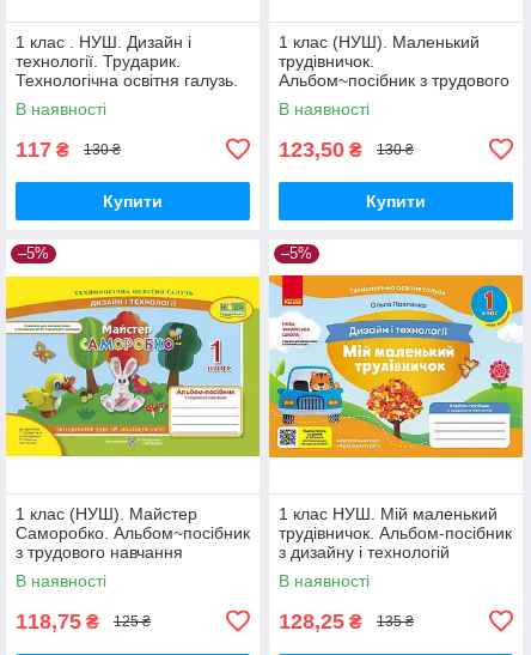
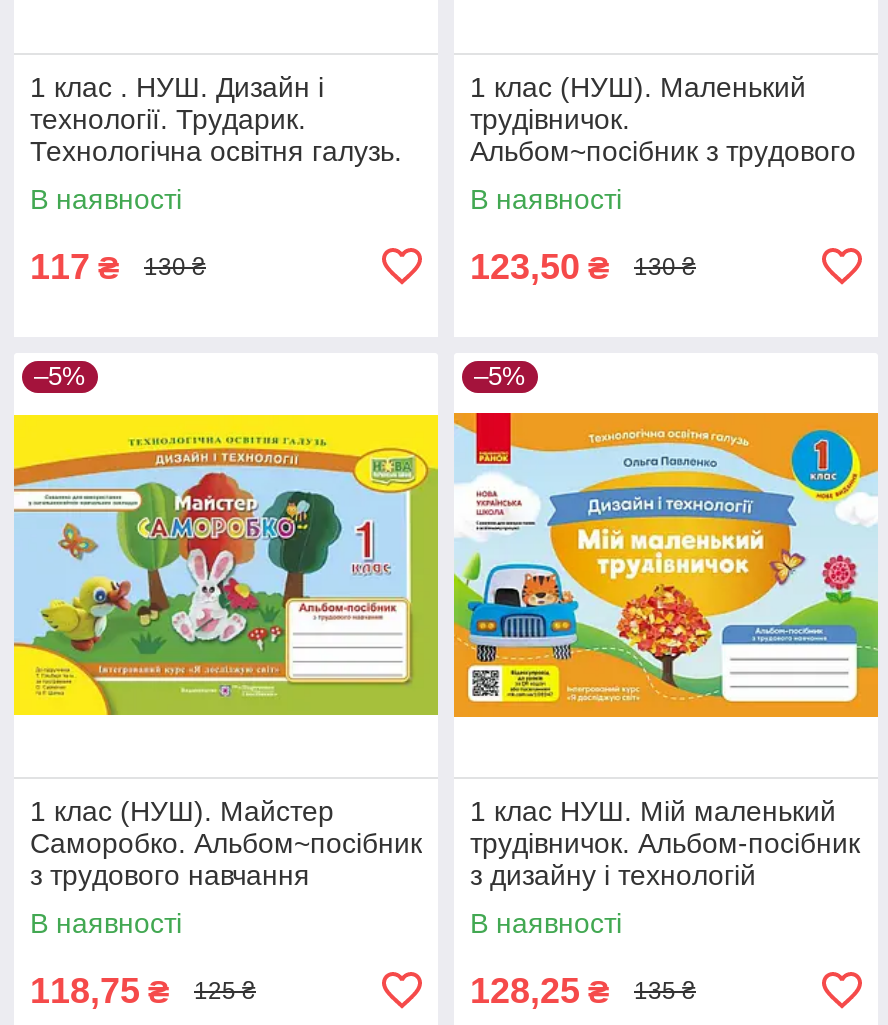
[103,191,163,211] Купити -> none
[366,191,426,211] Купити -> none

